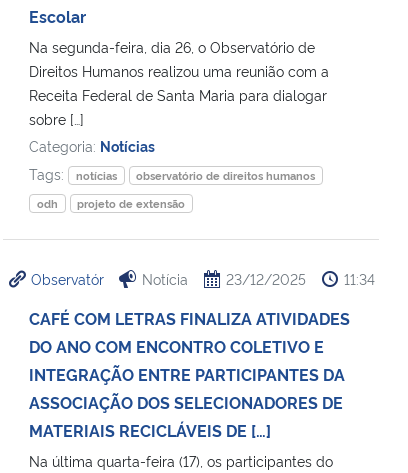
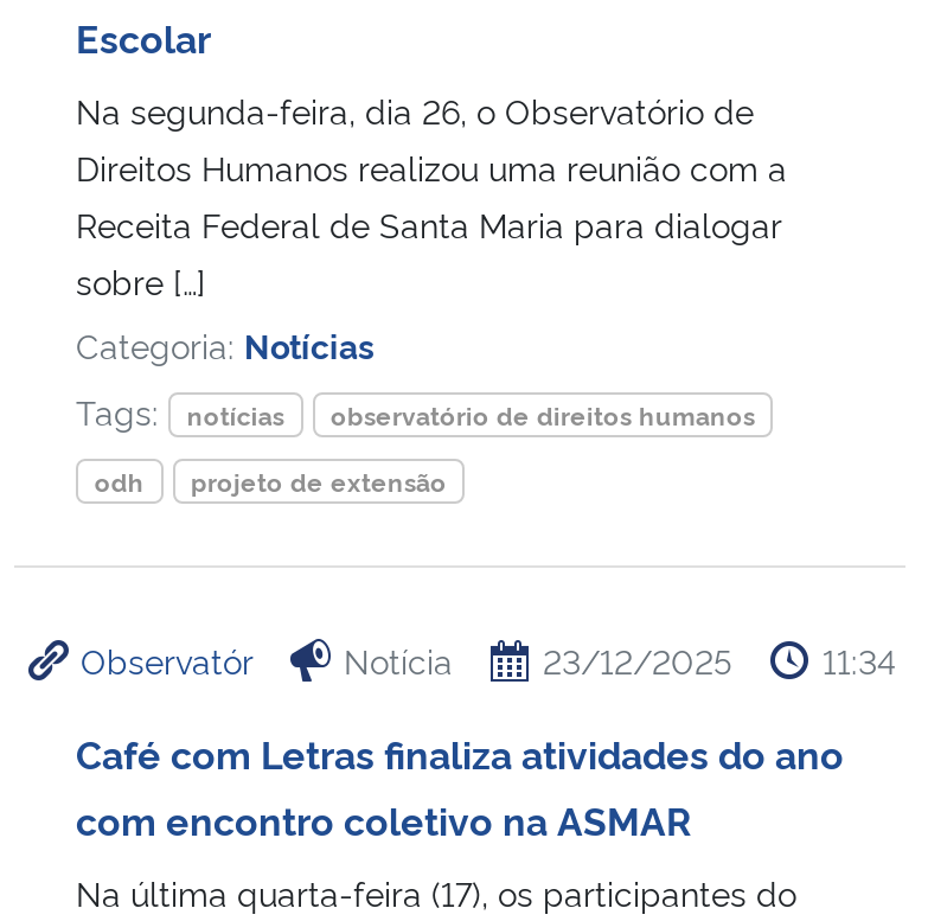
[29,307,350,441] CAFÉ COM LETRAS FINALIZA ATIVIDADES | DO ANO COM ENCONTRO COLETIVO E | INTEGRAÇÃO ENTRE PARTICIPANTES DA | ASSOCIAÇÃO DOS SELECIONADORES DE | MATERIAIS RECICLÁVEIS DE […] -> [76,726,844,844] Café com Letras finaliza atividades do ano | com encontro coletivo na ASMAR

